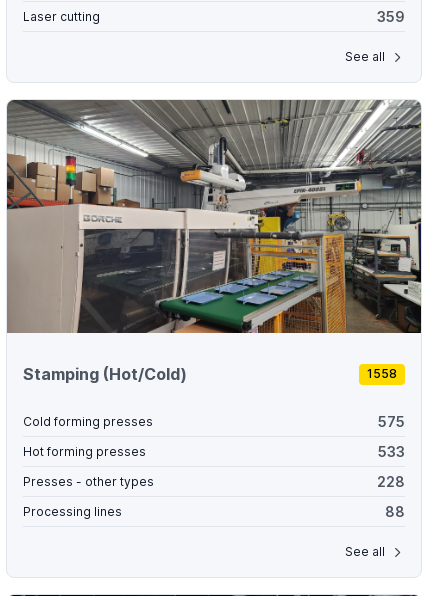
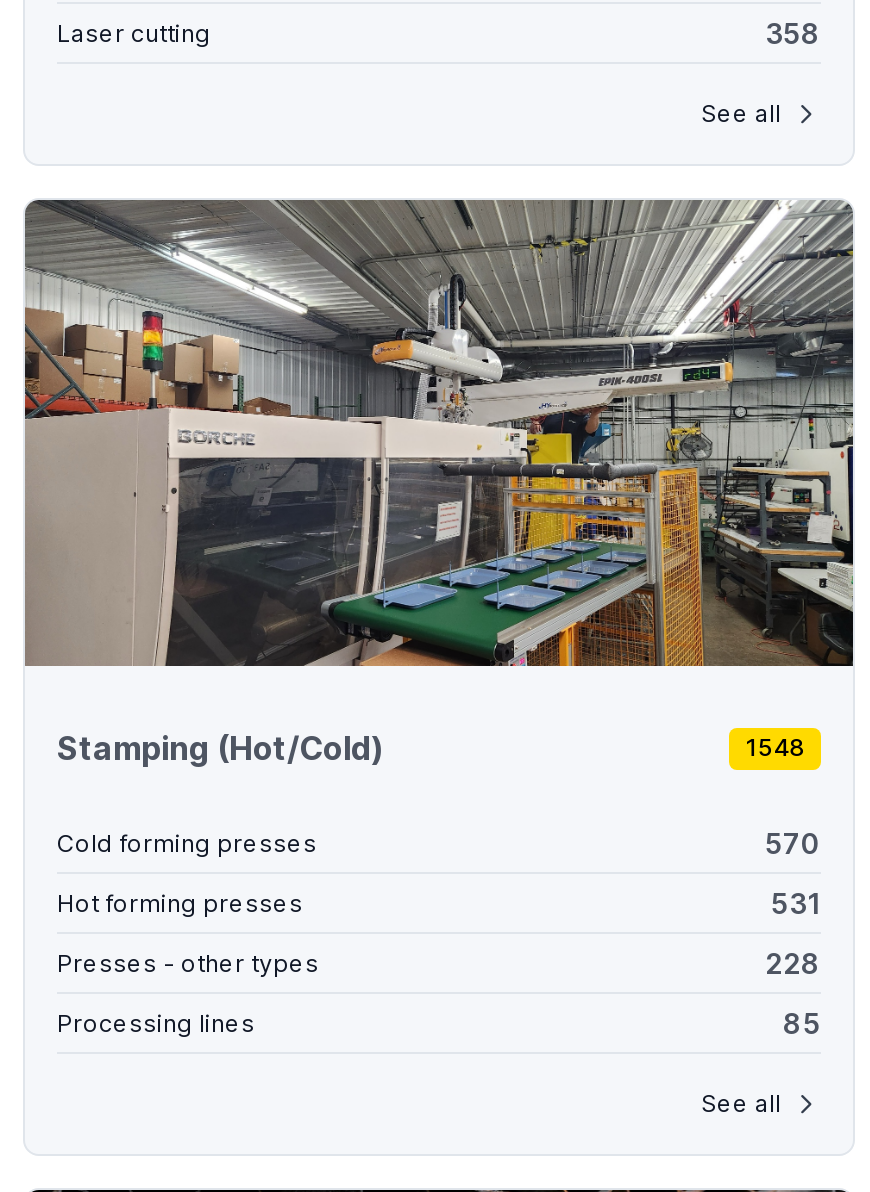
[377,8,405,25] 359 -> [765,17,821,51] 358
[367,366,397,381] 1558 -> [745,733,805,763] 1548
[378,413,405,430] 575 -> [765,827,821,861] 570
[378,443,405,460] 533 -> [771,887,821,921] 531
[385,503,405,520] 88 -> [783,1007,821,1041] 85

